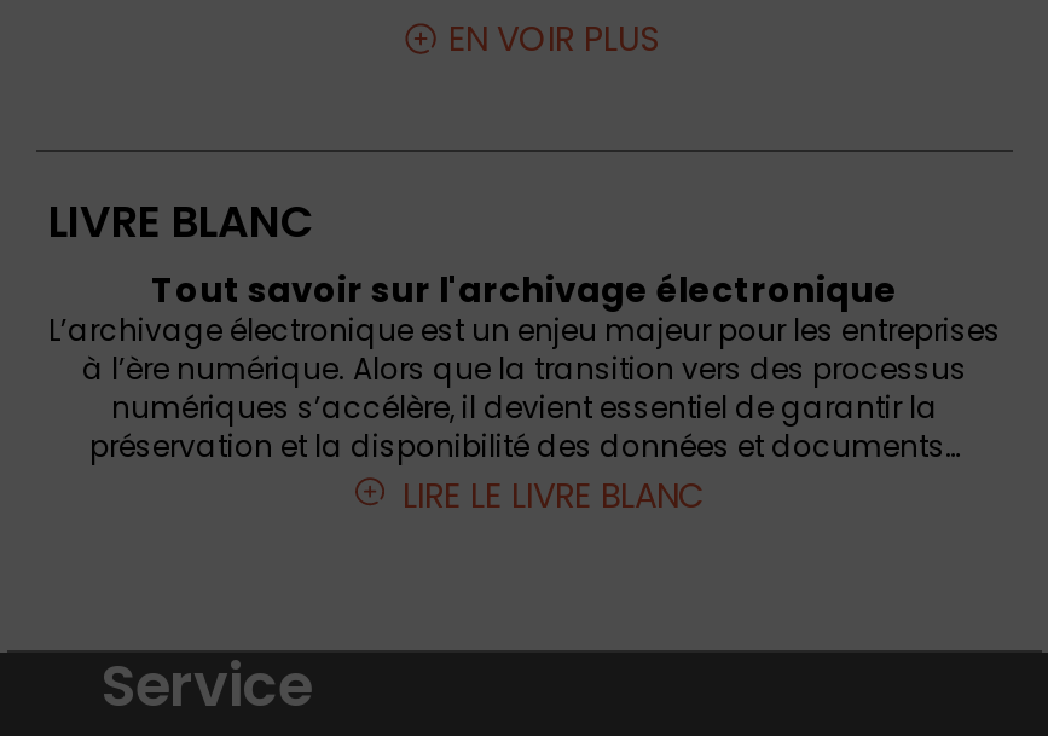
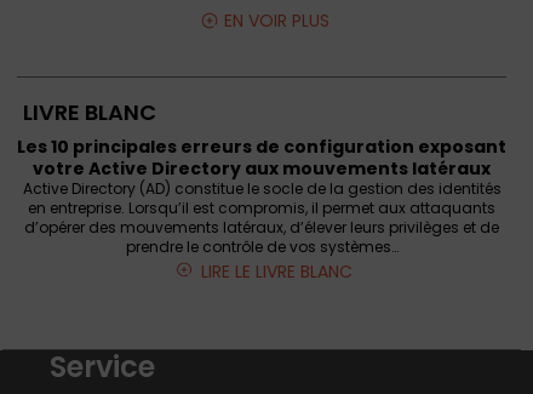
[48,266,1001,467] Tout savoir sur l'archivage électronique | L’archivage électronique est un enjeu majeur pour les entreprises | à l’ère numérique. Alors que la transition vers des processus | numériques s’accélère, il devient essentiel de garantir la | préservation et la disponibilité des données et documents… -> [17,135,506,257] Les 10 principales erreurs de configuration exposant | votre Active Directory aux mouvements latéraux | Active Directory (AD) constitue le socle de la gestion des identités | en entreprise. Lorsqu’il est compromis, il permet aux attaquants | d’opérer des mouvements latéraux, d’élever leurs privilèges et de | prendre le contrôle de vos systèmes…

